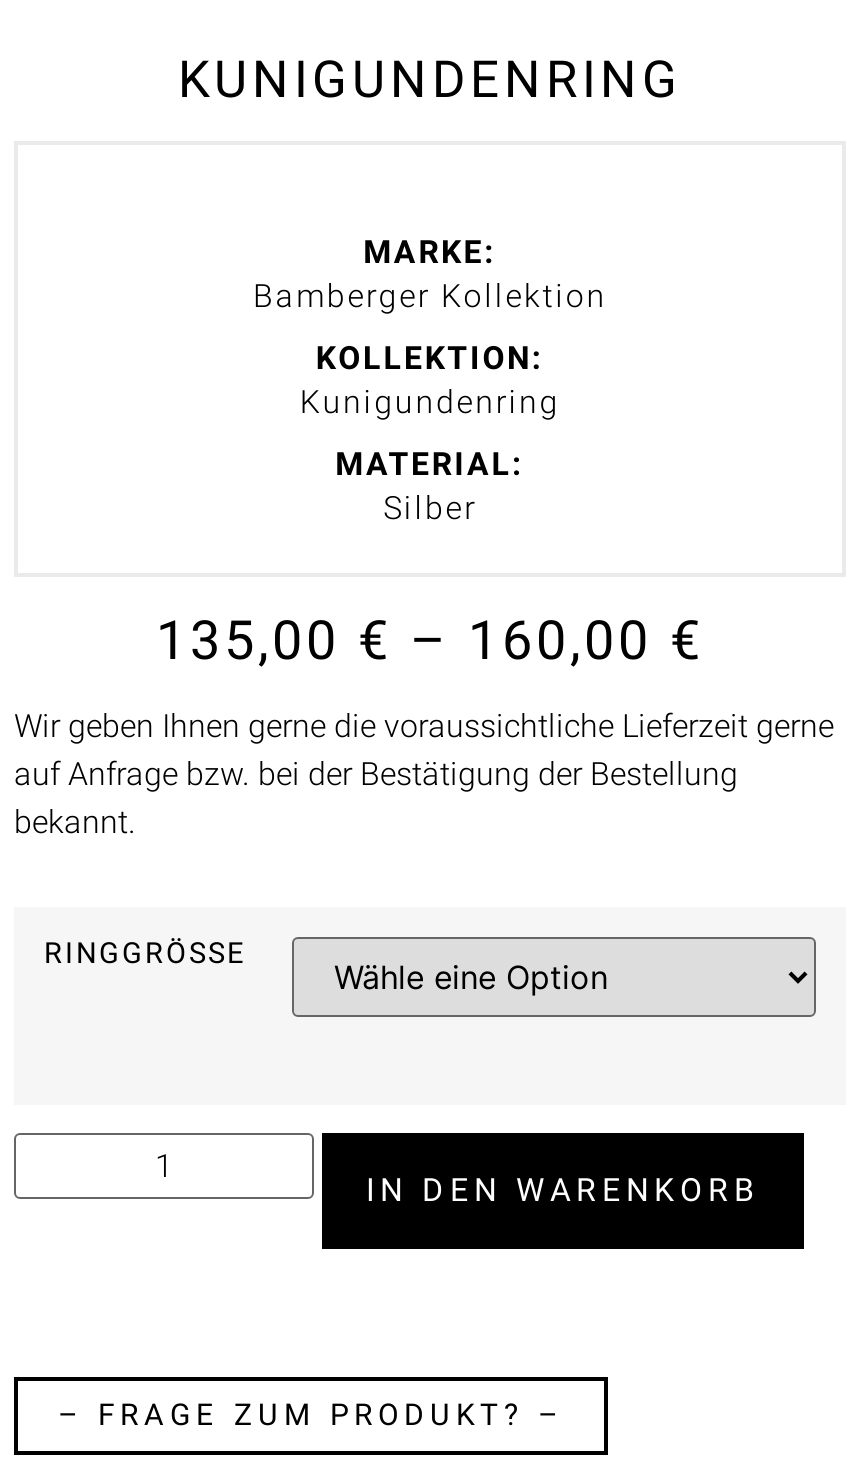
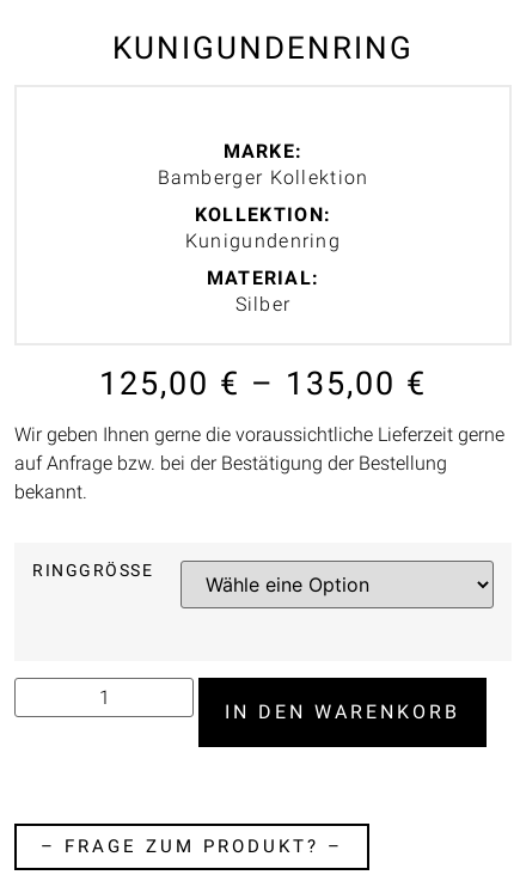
[156,609,704,673] 135,00 €– 160,00 € -> [99,365,427,403] 125,00 €– 135,00 €

